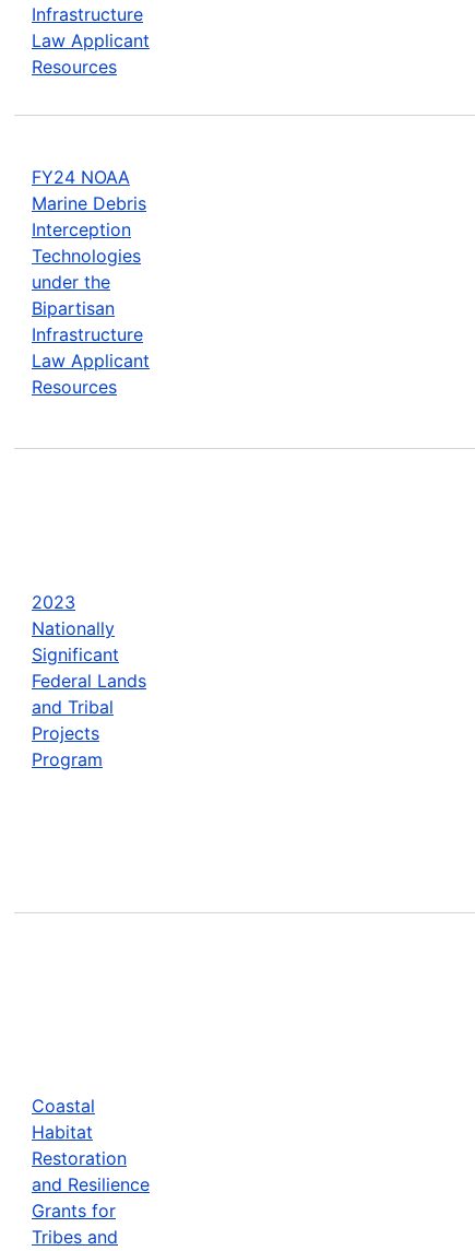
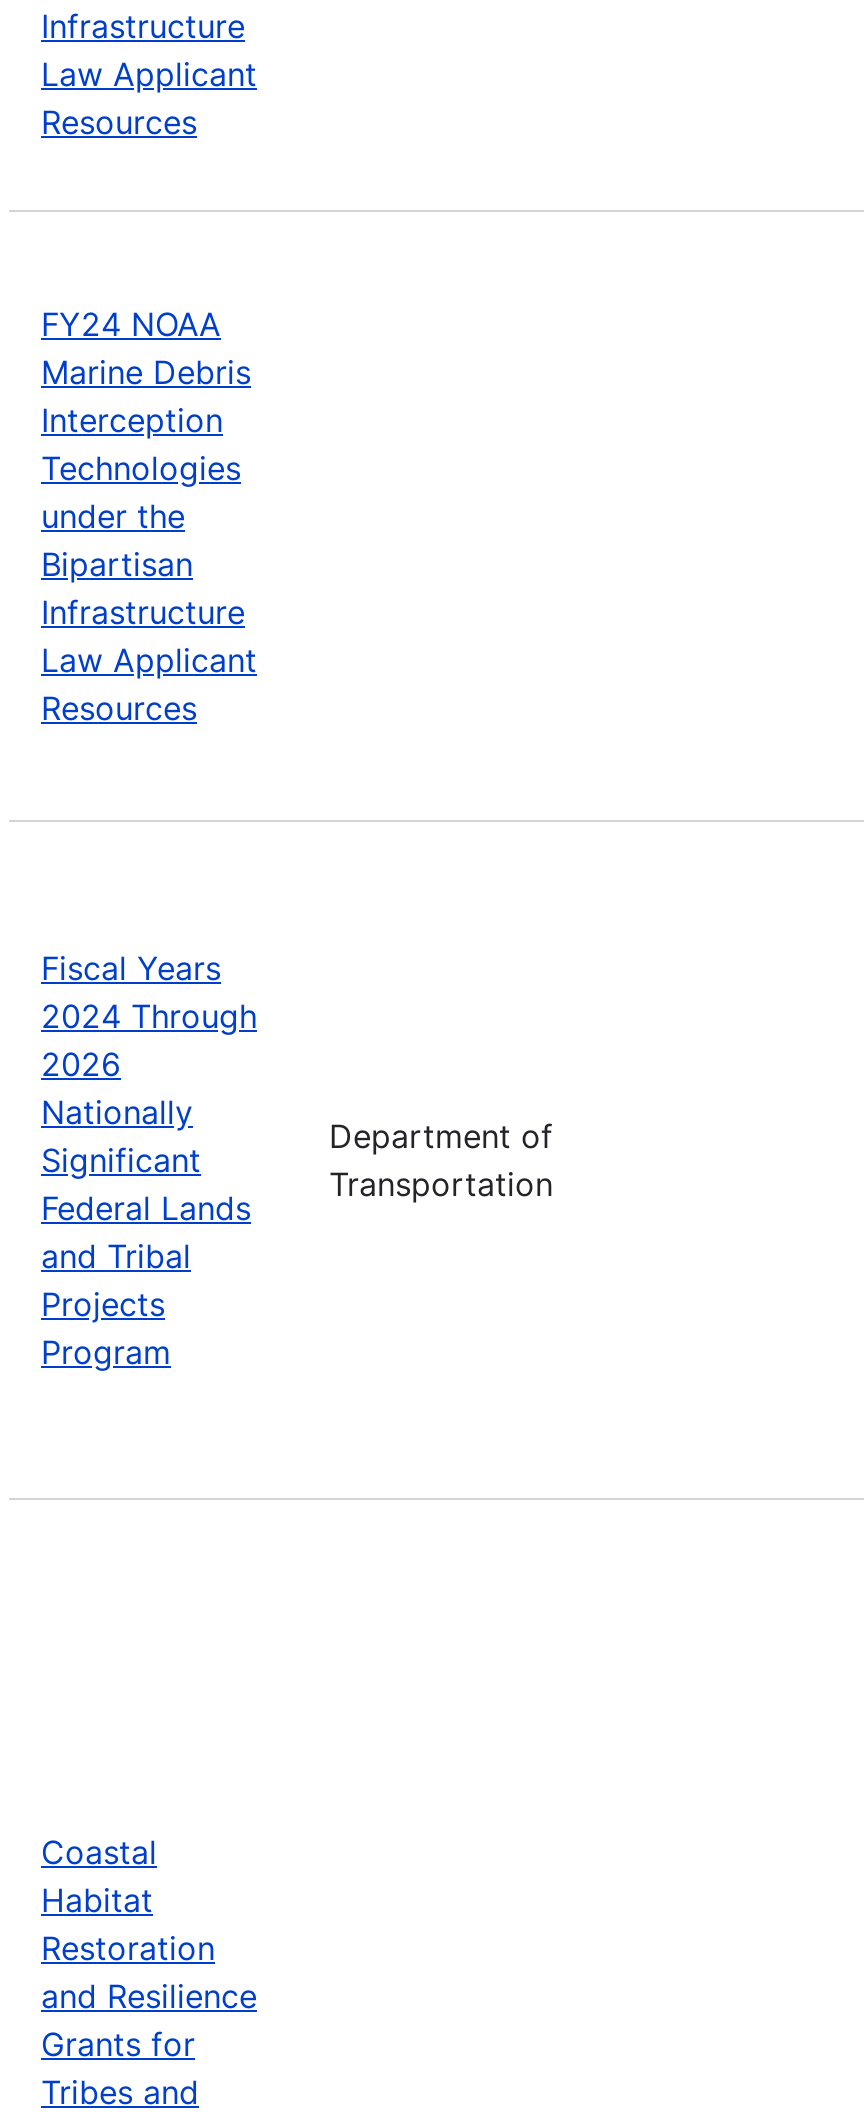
[32,591,75,613] 2023 -> [41,948,257,1084] Fiscal Years | 2024 Through | 2026
none -> [329,1116,553,1204] Department of | Transportation

